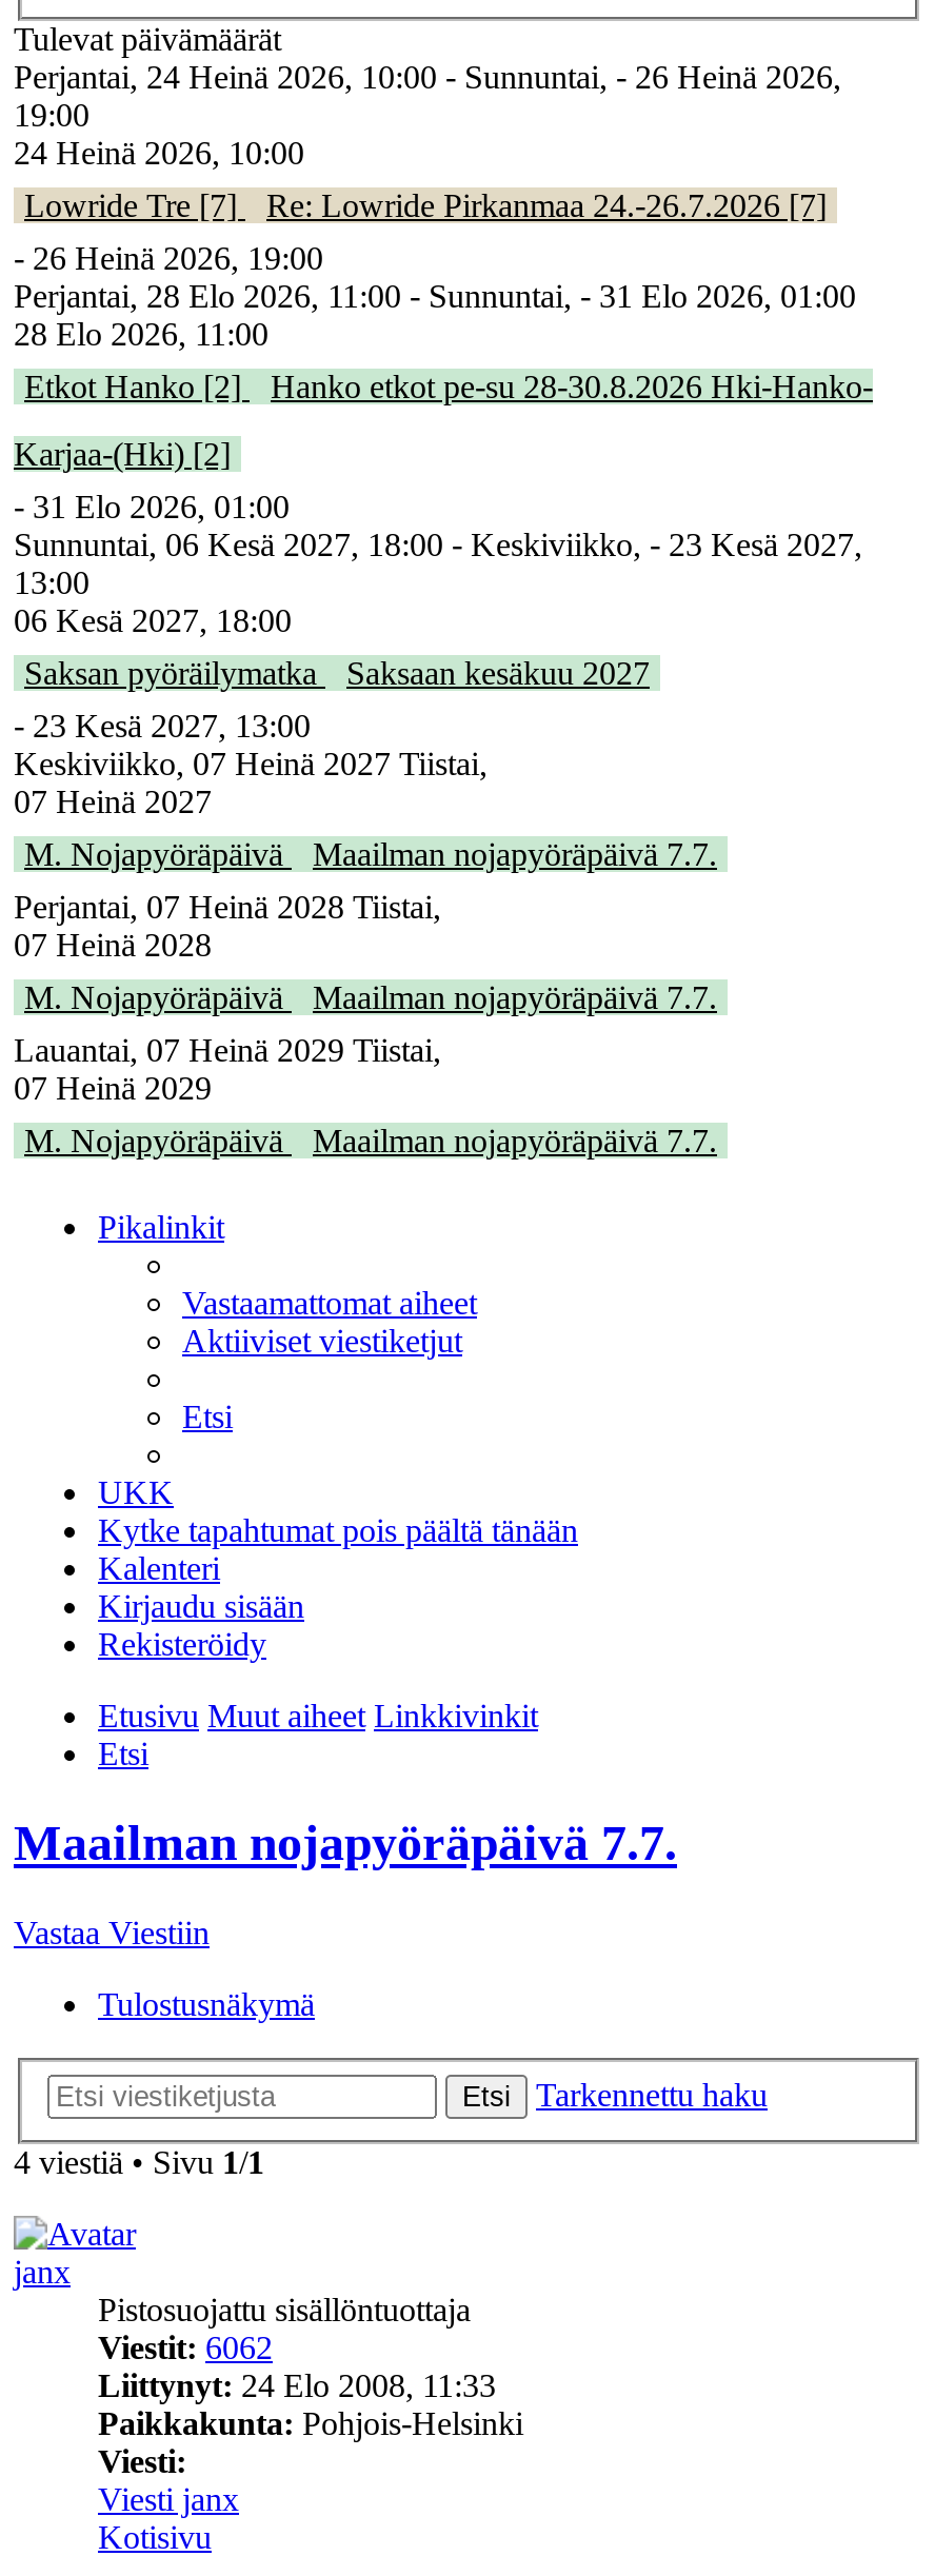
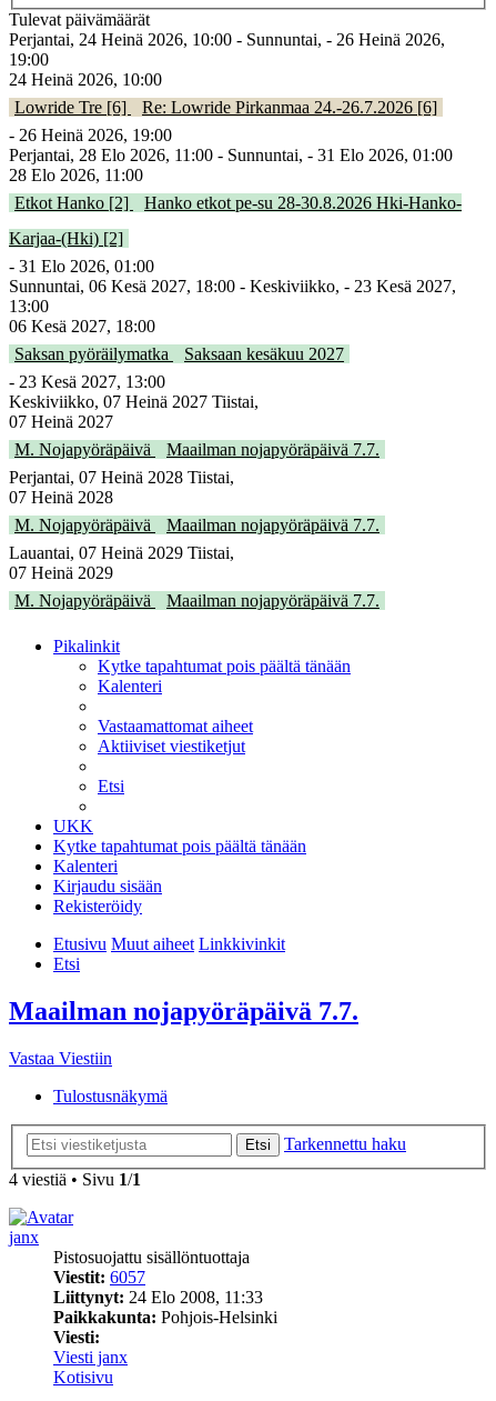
[24,189,827,224] Lowride Tre [7] Re: Lowride Pirkanmaa 24.-26.7.2026 [7] -> [14,98,437,117] Lowride Tre [6] Re: Lowride Pirkanmaa 24.-26.7.2026 [6]
none -> [98,657,351,696] Kytke tapahtumat pois päältä tänään | Kalenteri
[98,2329,273,2365] Viestit: 6062 -> [53,1268,145,1286] Viestit: 6057

